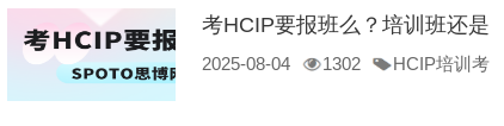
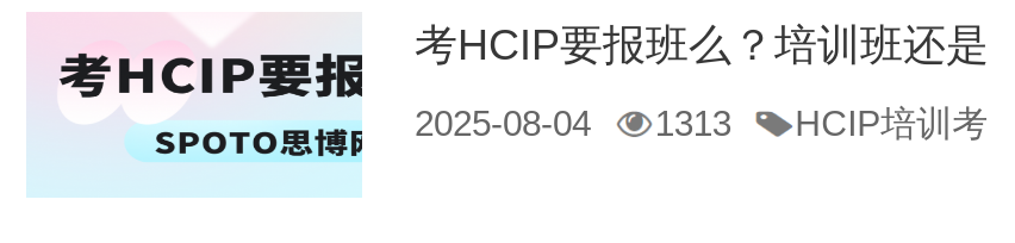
[322,54,360,74] 1302 -> [655,103,731,144] 1313

